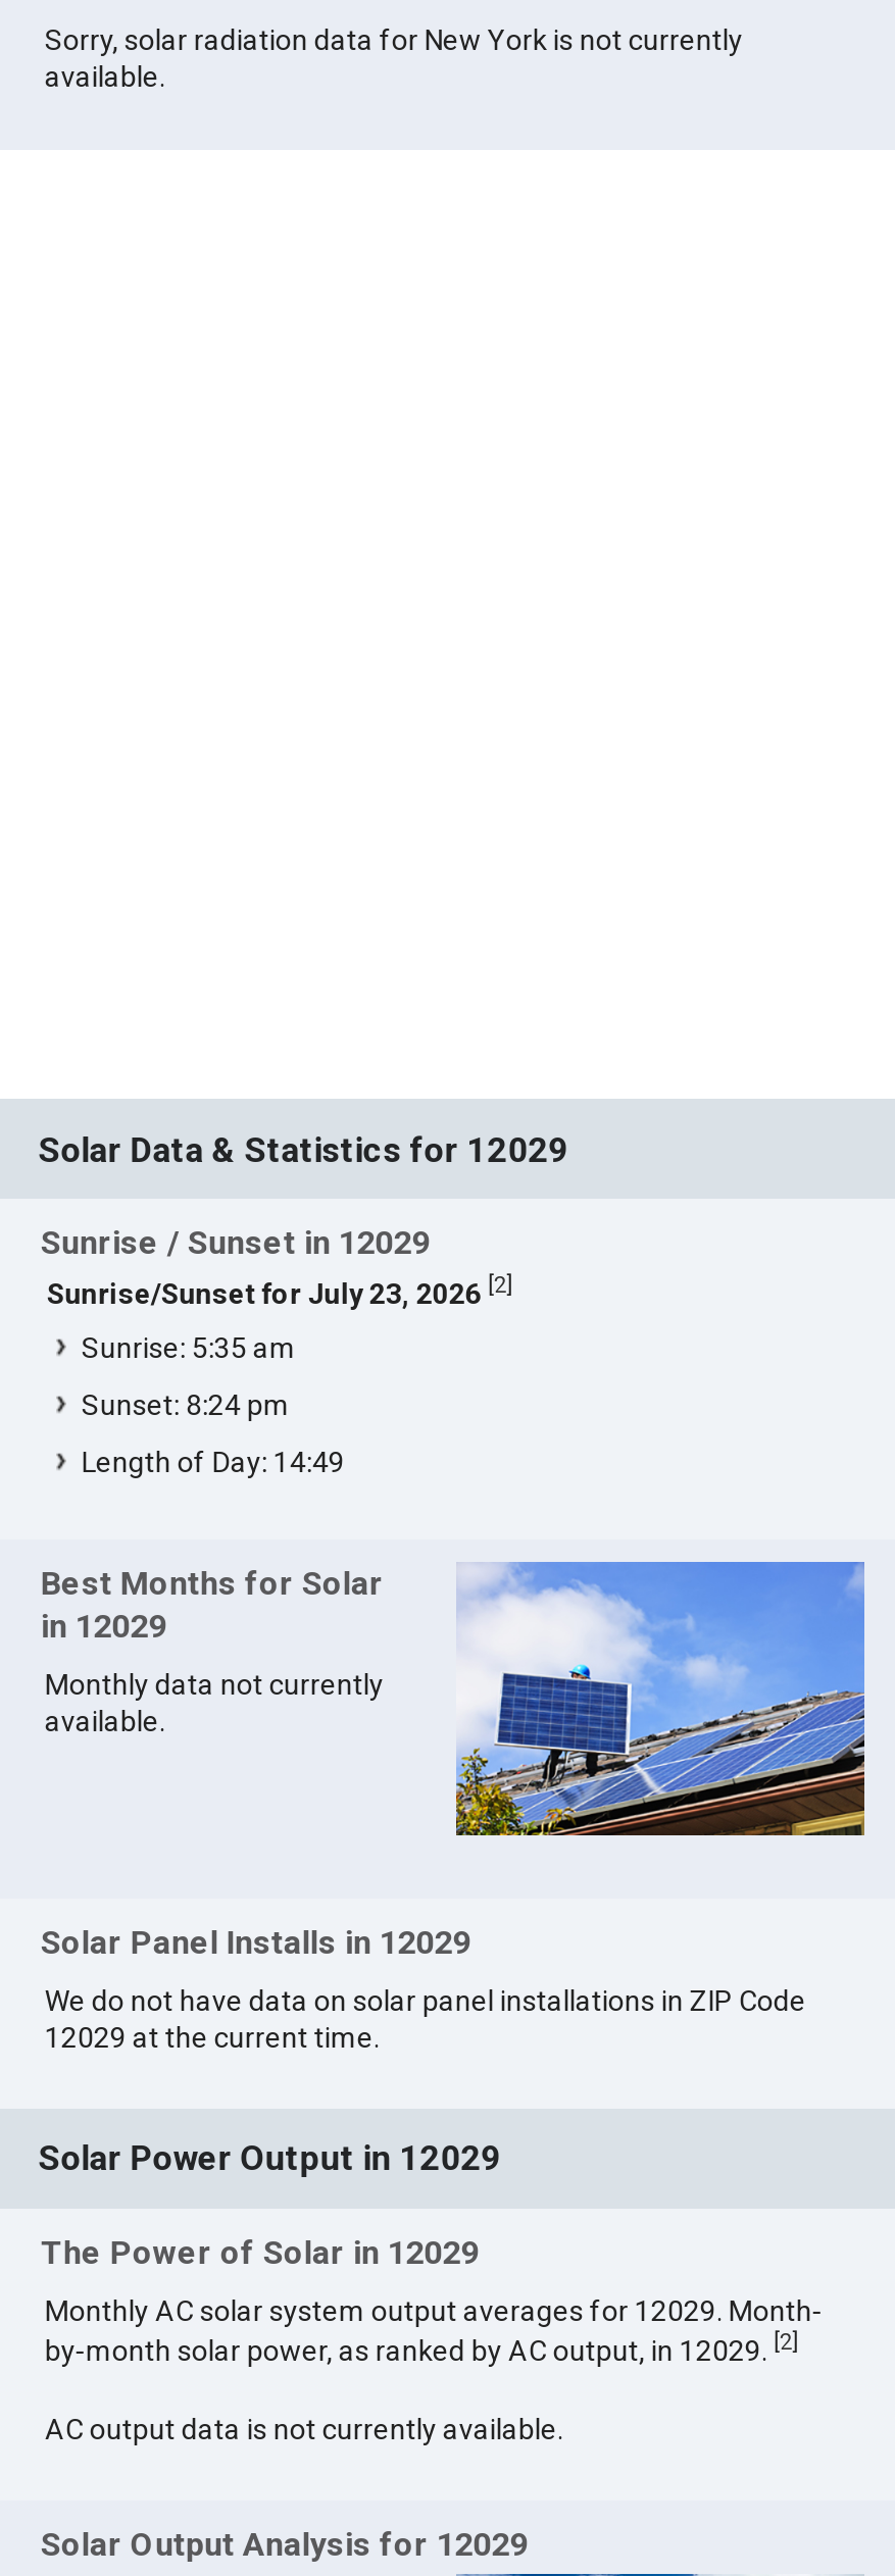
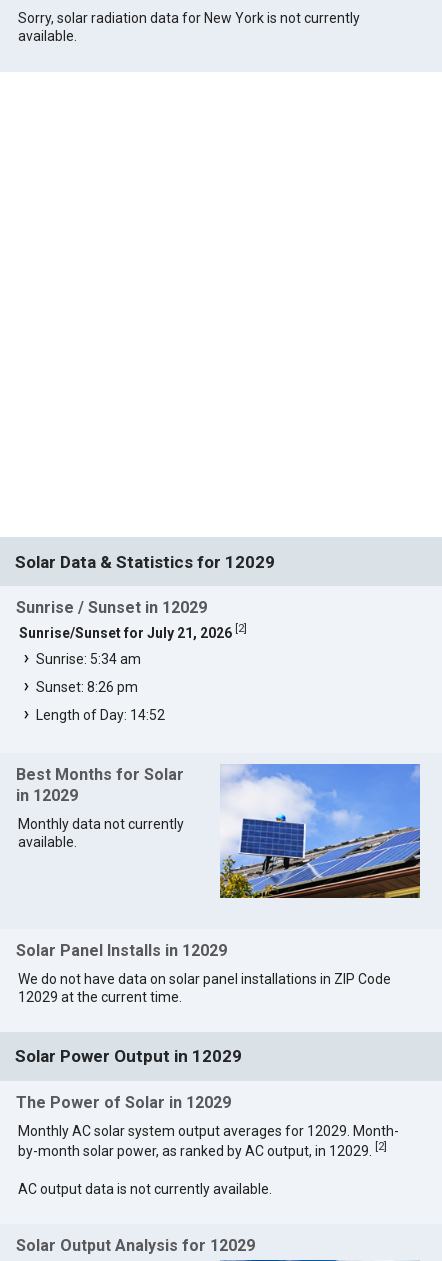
[47,1273,512,1311] Sunrise/Sunset for July 23, 2026 [2] -> [19,622,247,641] Sunrise/Sunset for July 21, 2026 [2]
[81,1331,296,1364] Sunrise: 5:35 am -> [36,651,141,667] Sunrise: 5:34 am
[81,1388,290,1421] Sunset: 8:24 pm -> [36,679,138,695] Sunset: 8:26 pm
[81,1445,345,1478] Length of Day: 14:49 -> [36,707,165,723] Length of Day: 14:52

